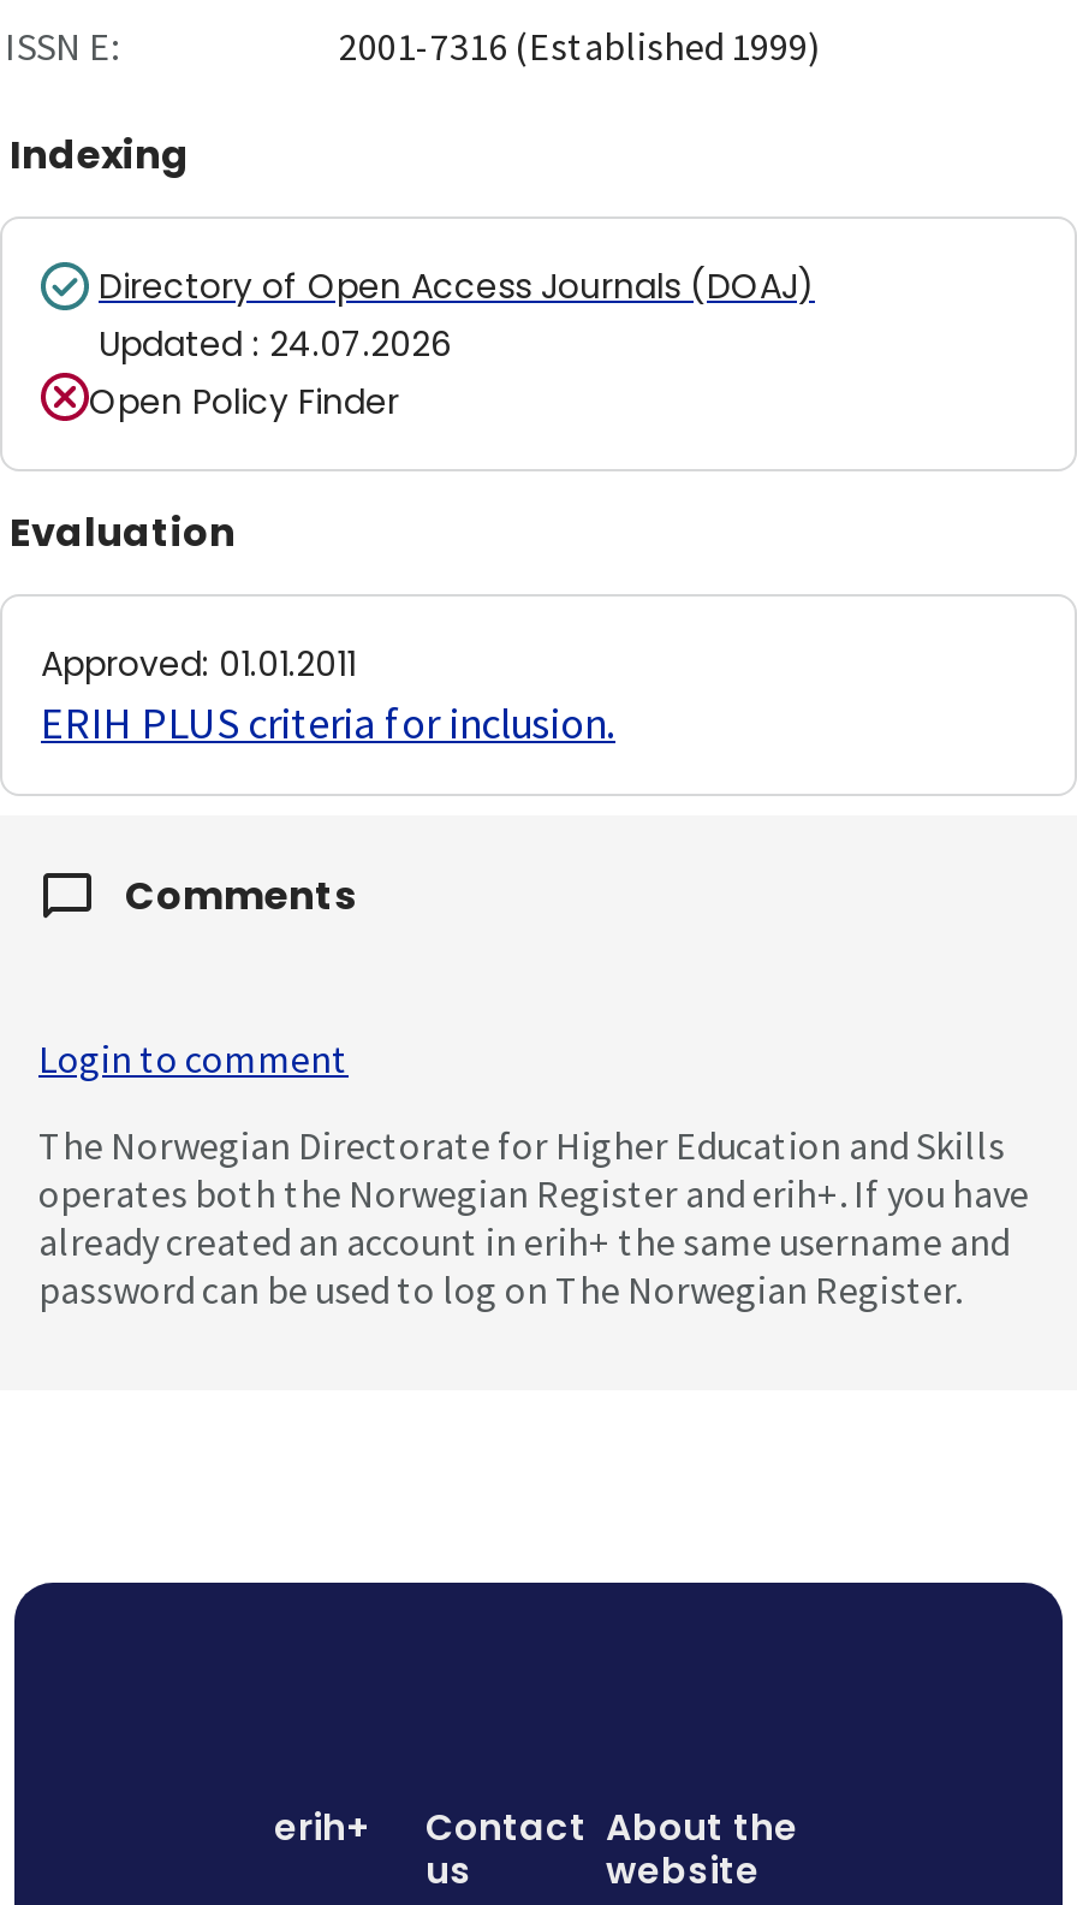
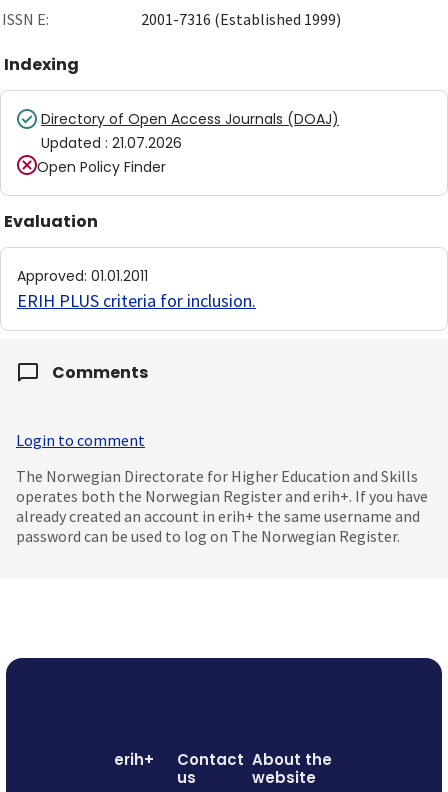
[99,320,452,368] Updated: 24.07.2026 -> [41,133,182,153] Updated: 21.07.2026

